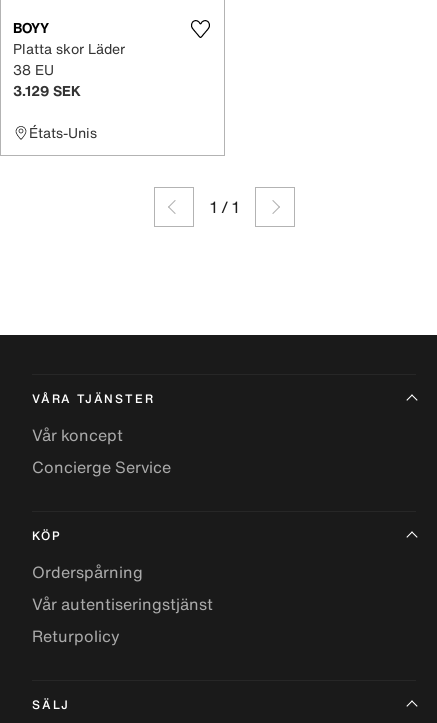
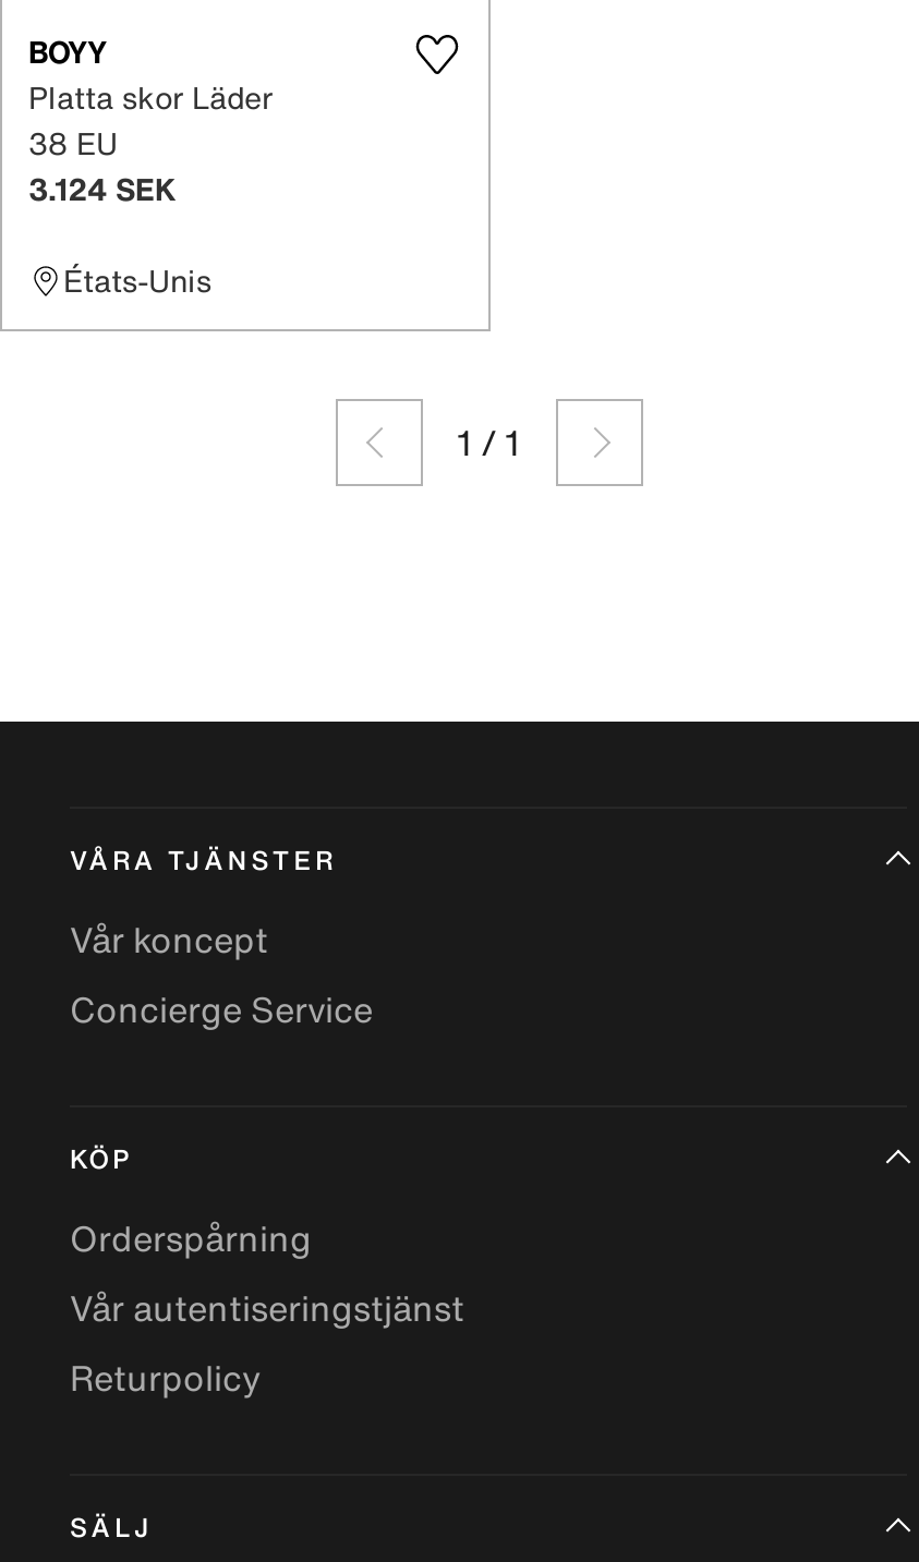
[13,80,81,101] 3.129 SEK -> [28,166,177,211] 3.124 SEK

